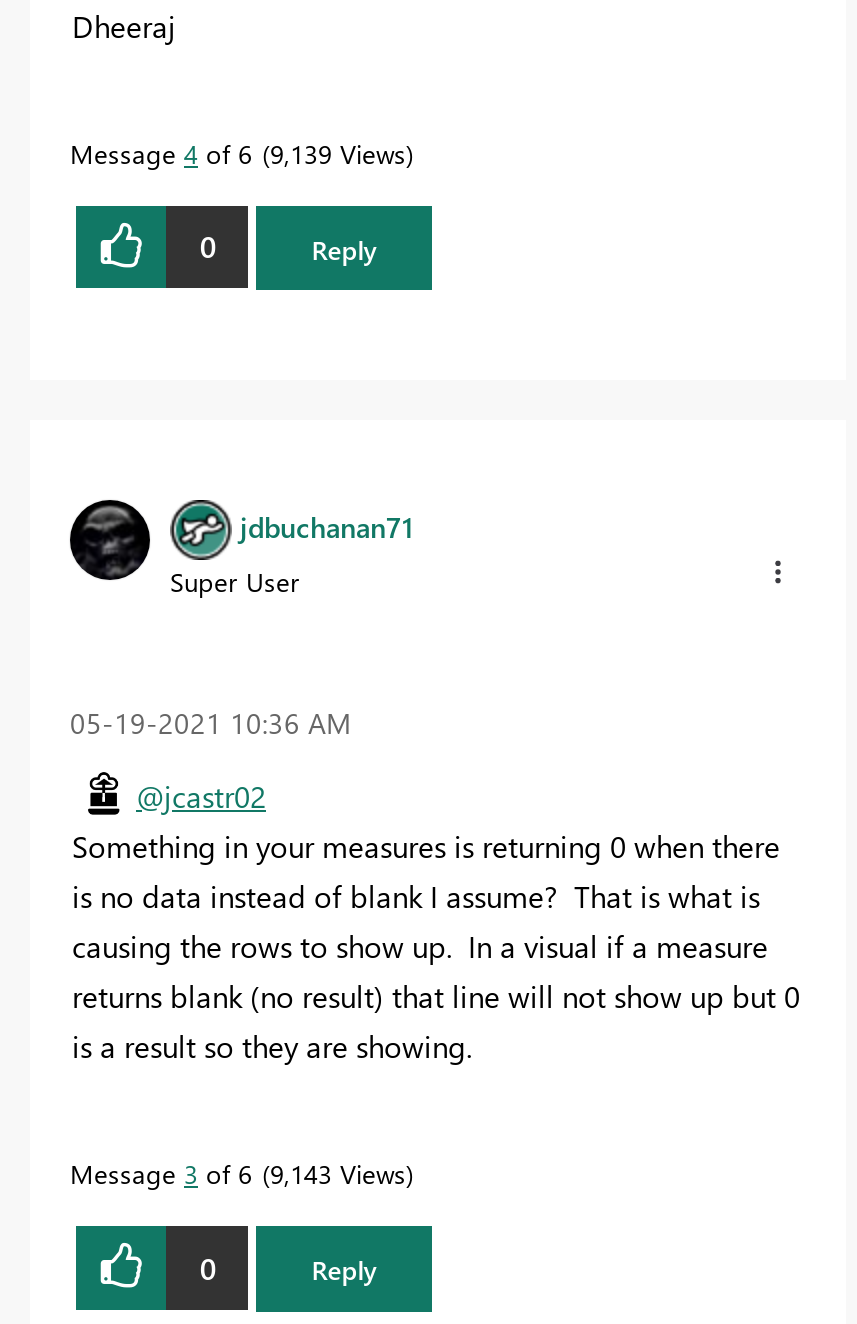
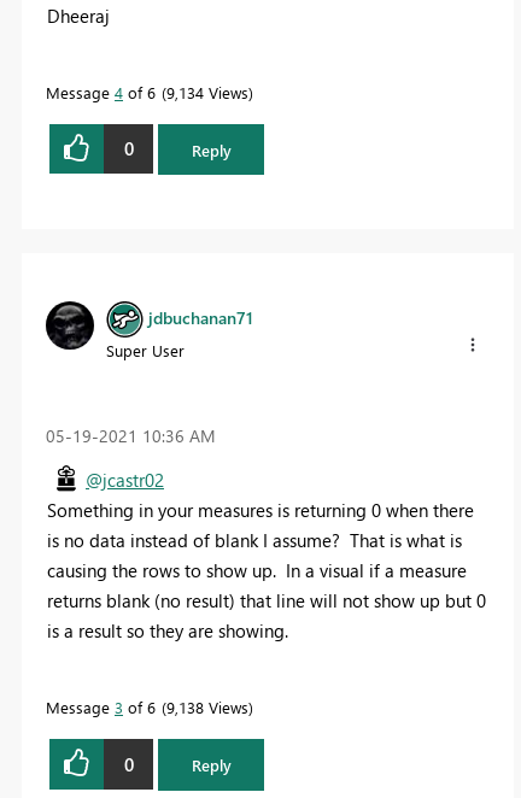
[70,136,406,170] Message 4 of 6 9,139 Views -> [46,82,248,102] Message 4 of 6 9,134 Views
[70,1157,406,1191] Message 3 of 6 9,143 Views -> [46,697,248,718] Message 3 of 6 9,138 Views

